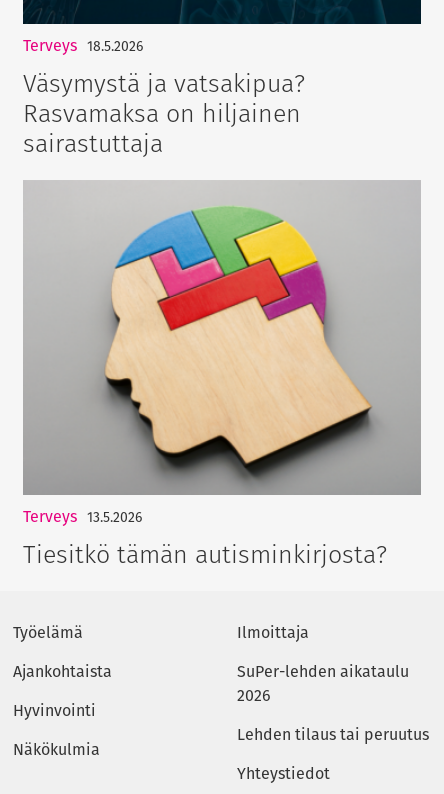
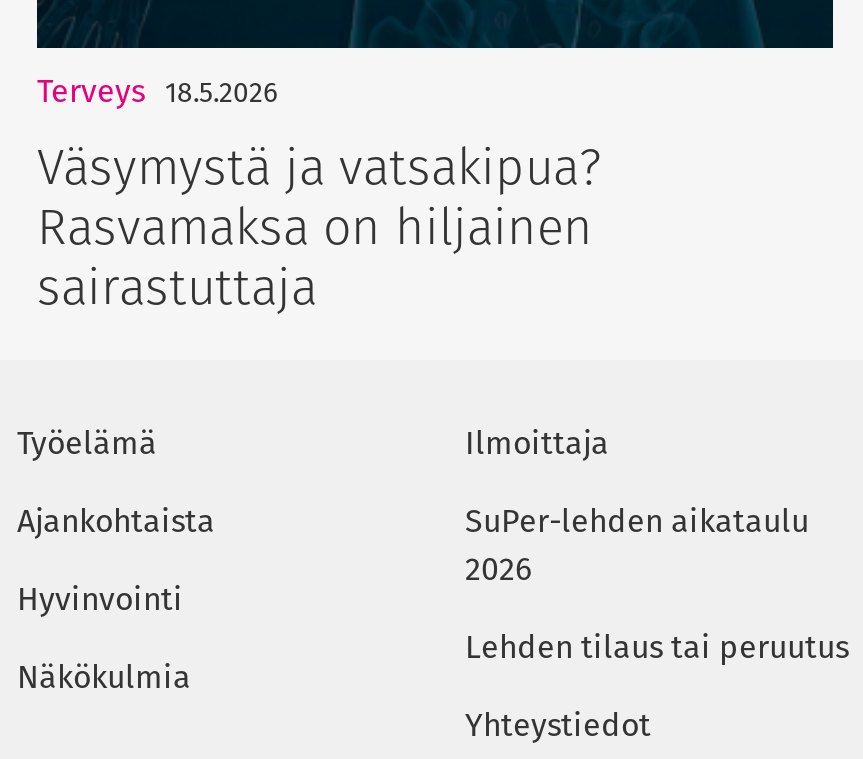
[23,180,421,572] [image] | Terveys 13.5.2026 | Tiesitkö tämän autisminkirjosta? -> none

